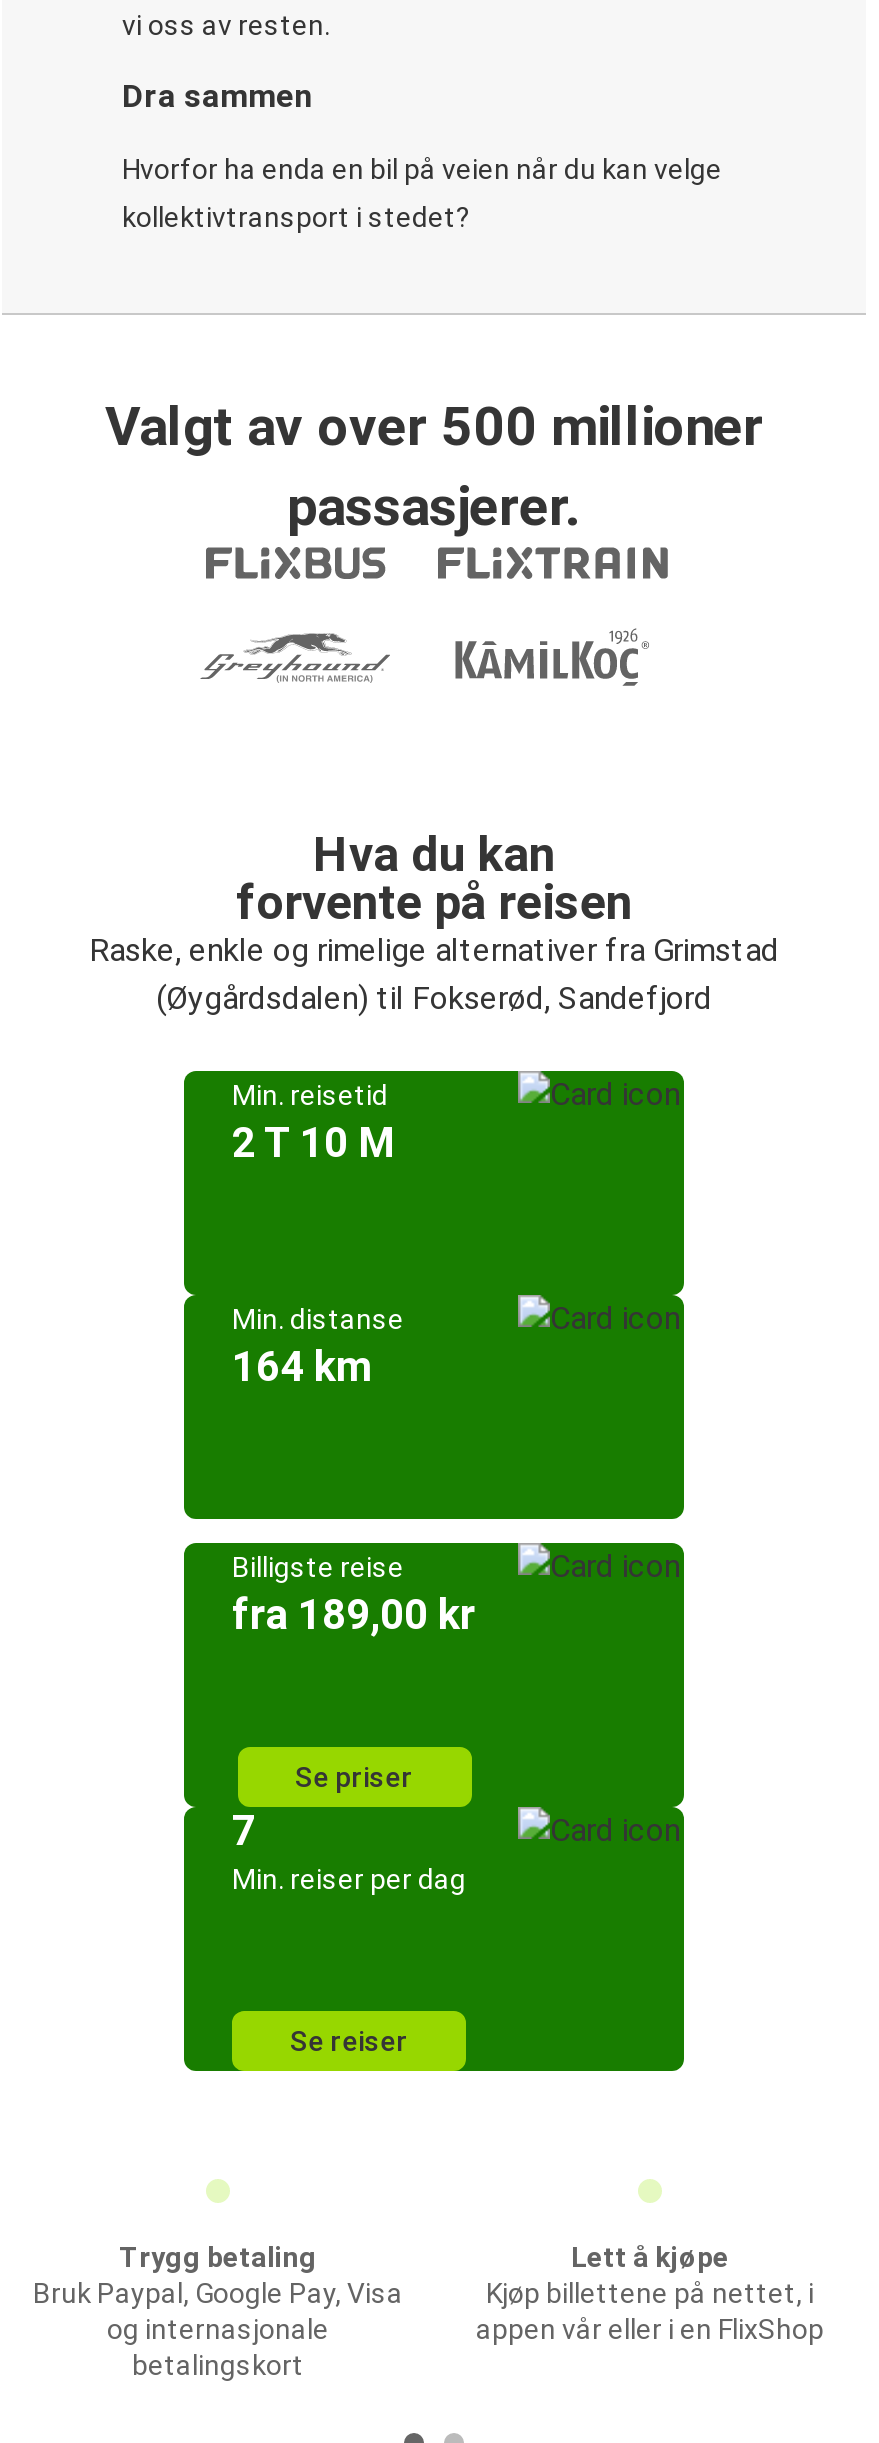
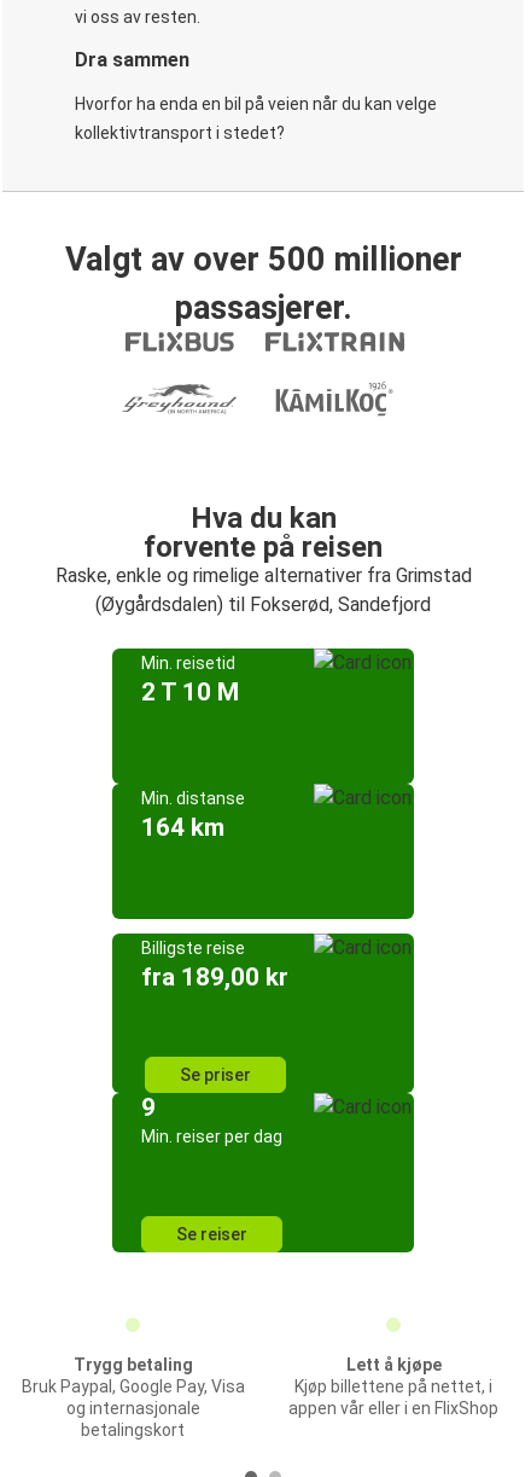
[232,1807,256,1855] 7 -> [141,1093,156,1122] 9

